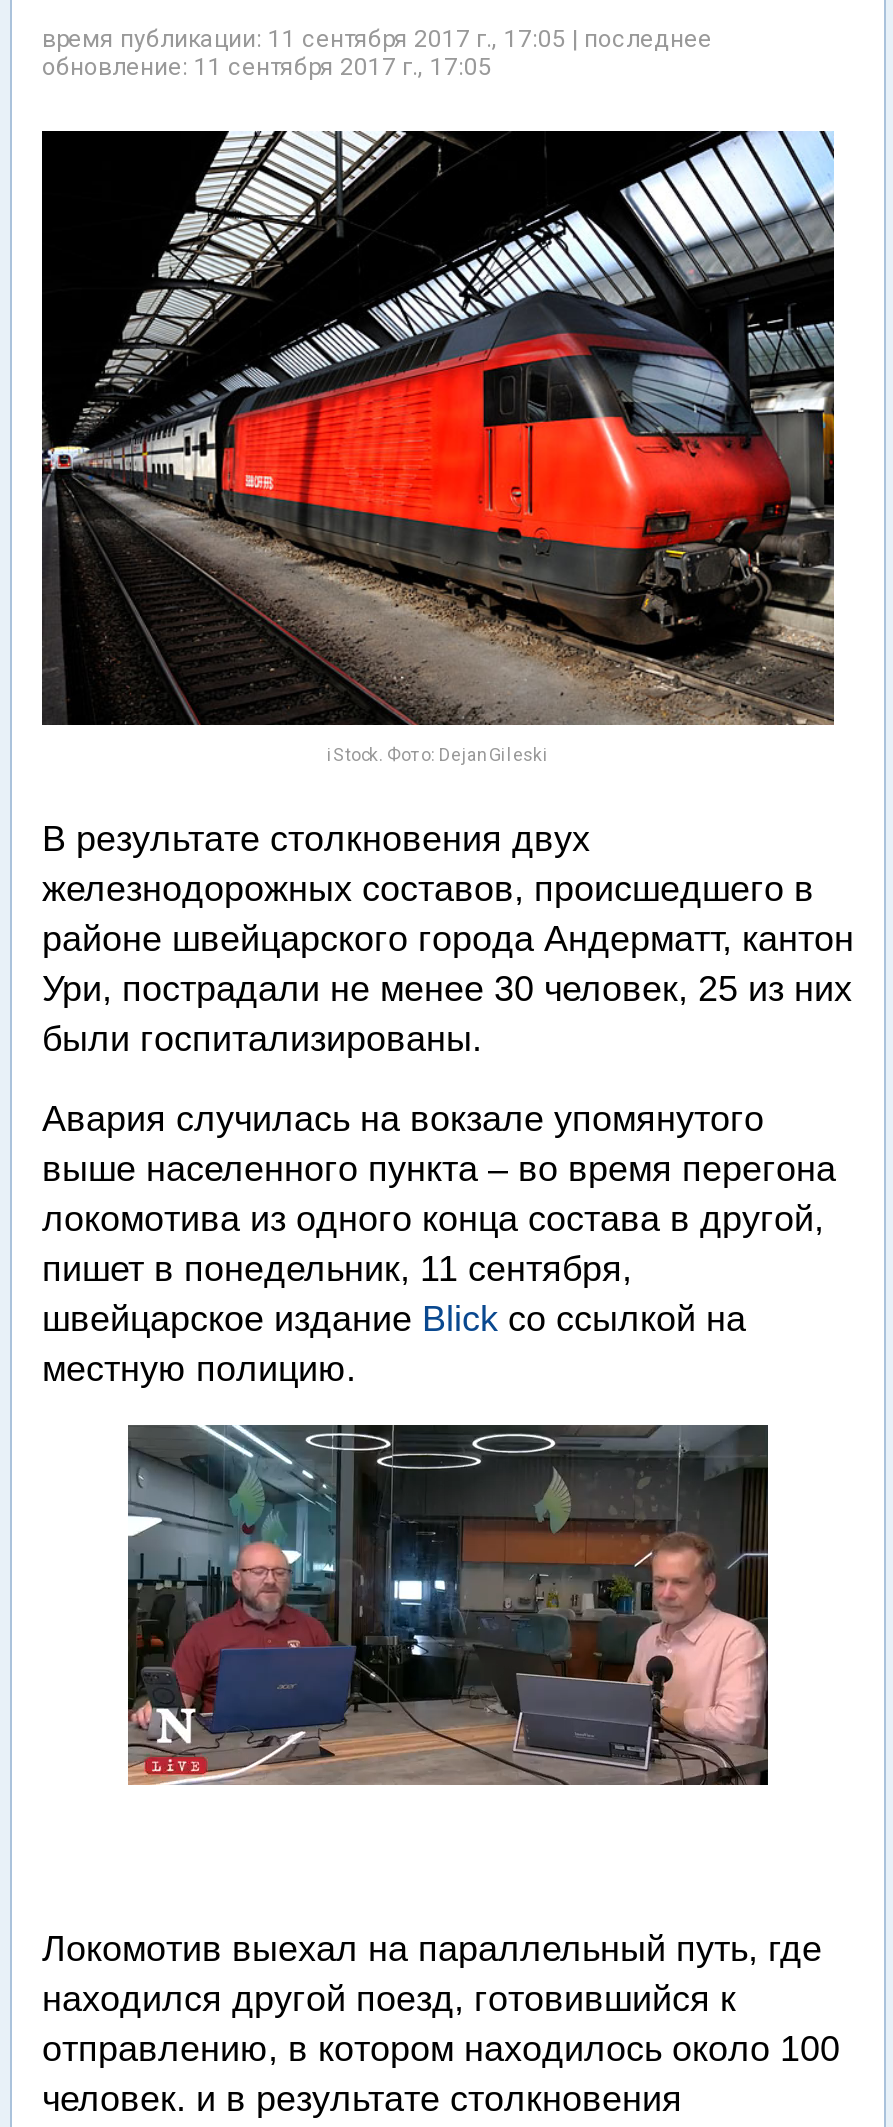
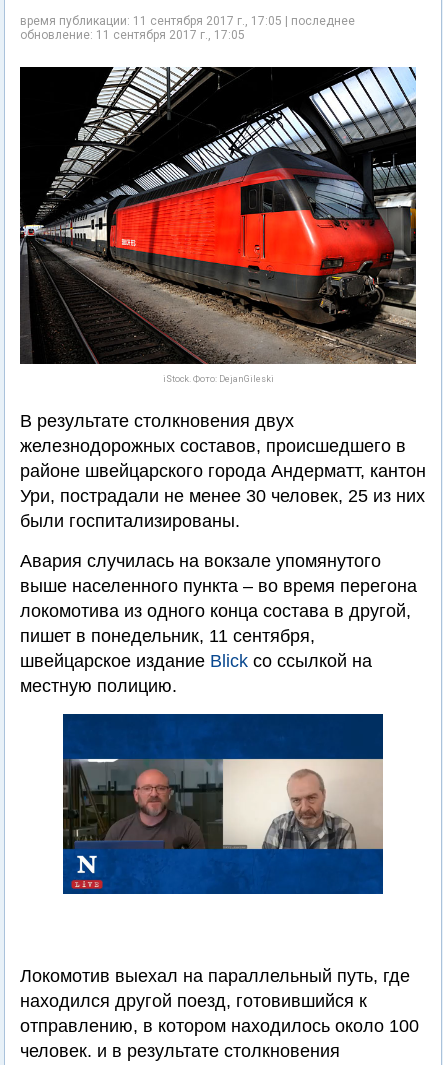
[126,1423,770,1787] [image] -> [62,713,384,895] [image]

